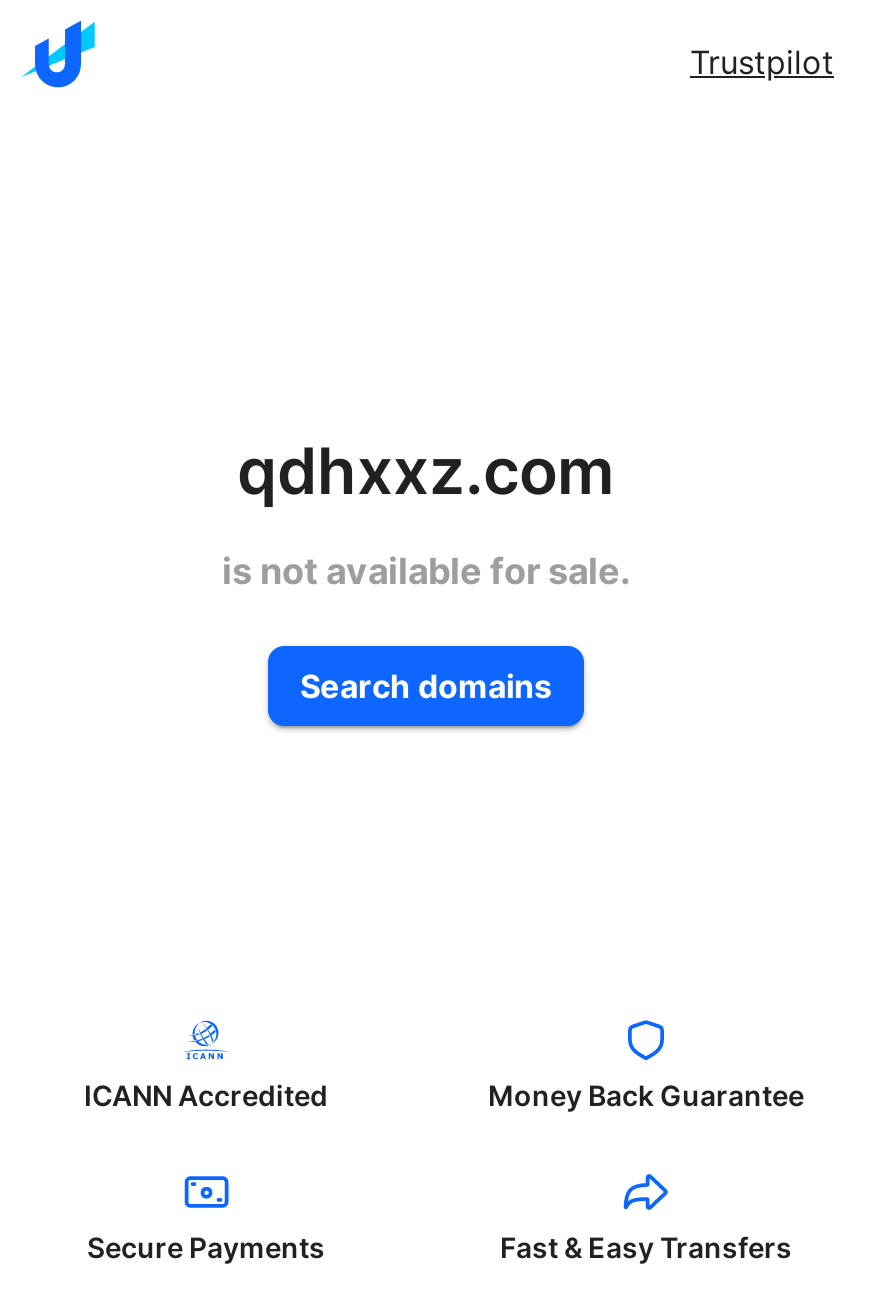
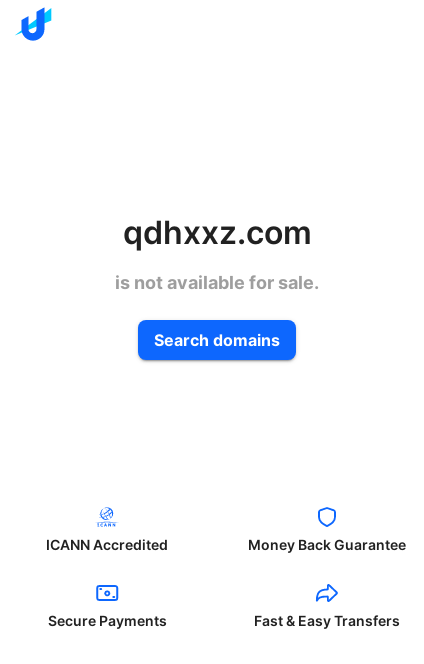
[690,42,834,82] Trustpilot -> none

